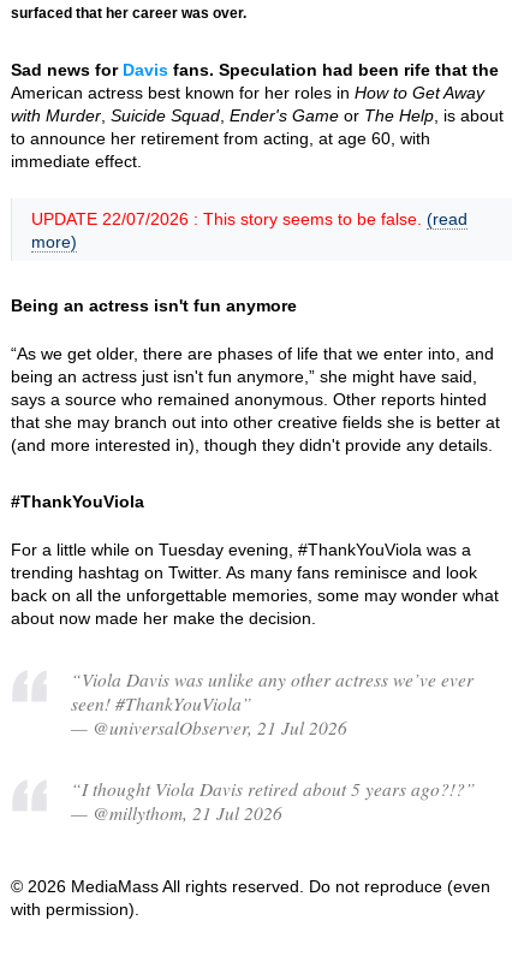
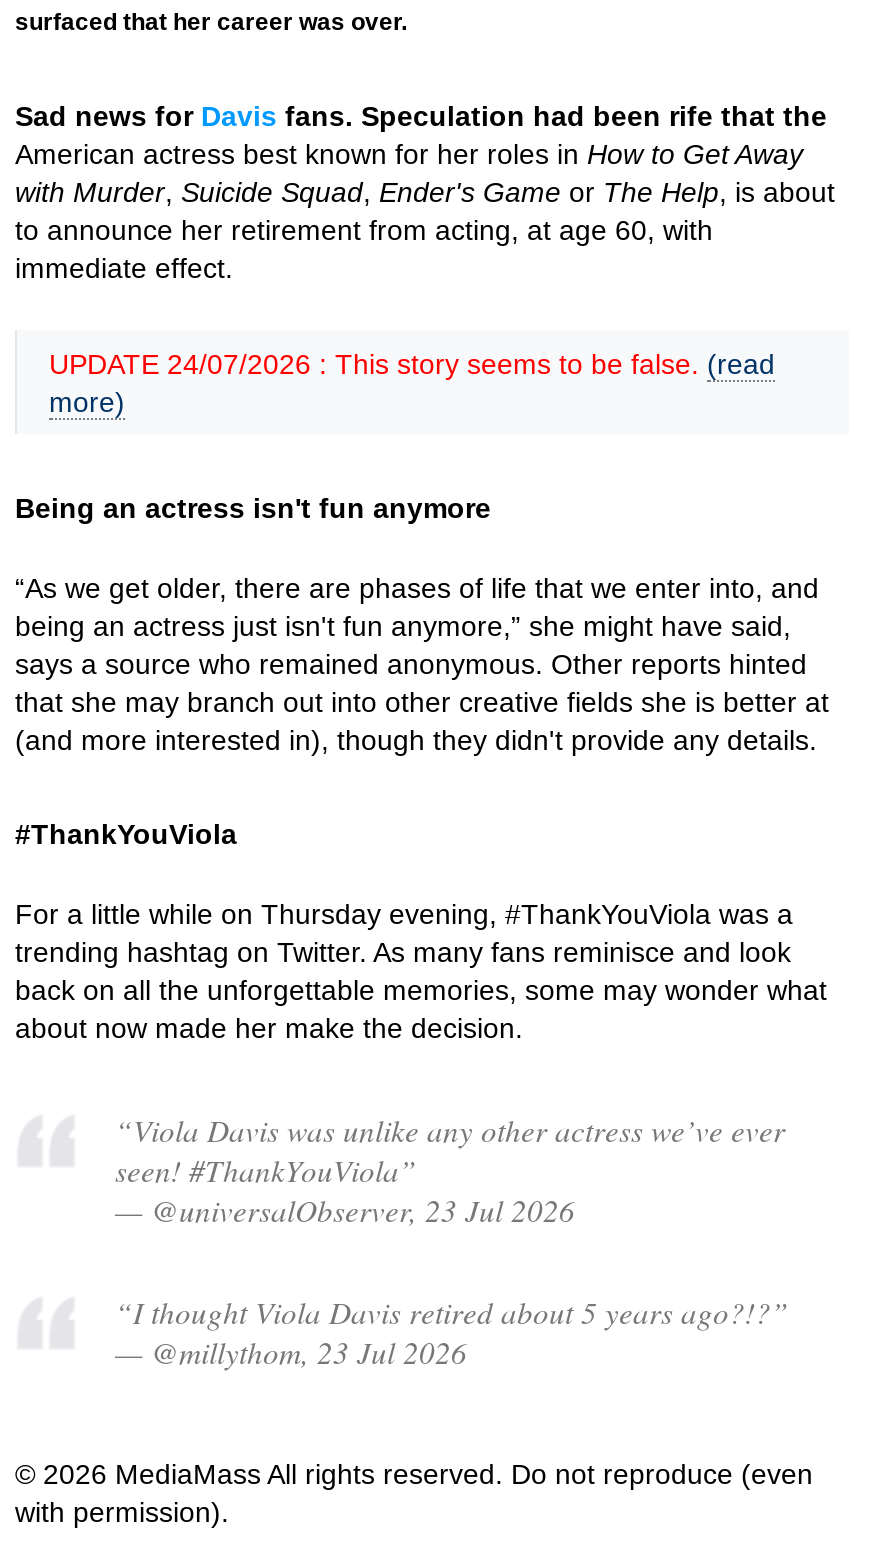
[31,209,468,228] UPDATE 22/07/2026 : This story seems to be false. (read -> [49,348,775,380] UPDATE 24/07/2026 : This story seems to be false. (read
[11,540,471,559] For a little while on Tuesday evening, #ThankYouViola was a -> [15,898,793,930] For a little while on Thursday evening, #ThankYouViola was a
[71,715,347,739] — @universalObserver, 21 Jul 2026 -> [115,1190,575,1230] — @universalObserver, 23 Jul 2026
[71,800,282,824] — @millythom, 21 Jul 2026 -> [115,1331,467,1371] — @millythom, 23 Jul 2026

